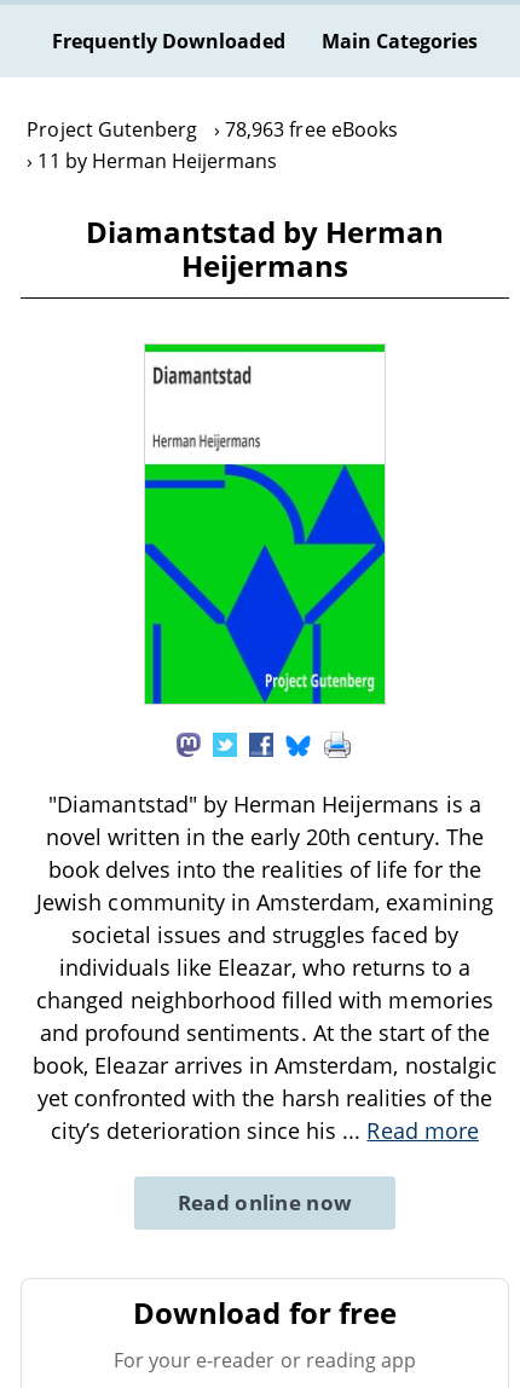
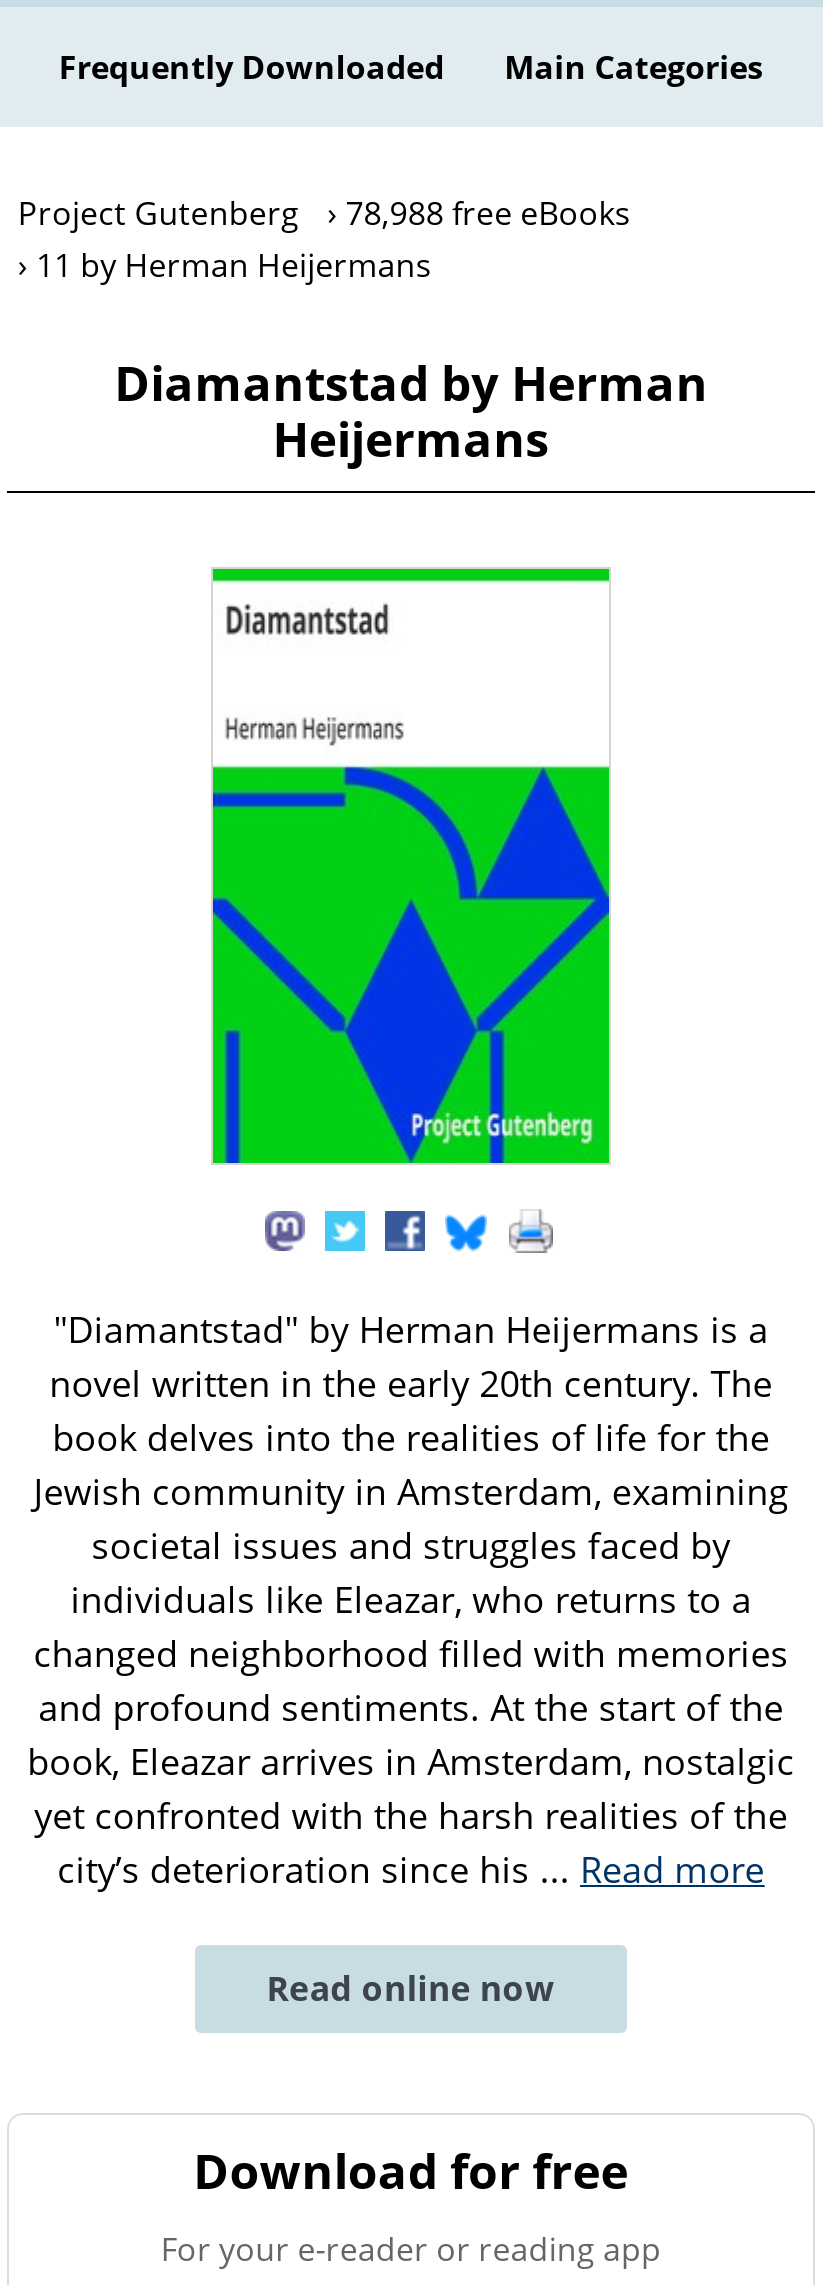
[27,116,398,143] Project Gutenberg 78,963 free eBooks -> [18,191,631,235] Project Gutenberg 78,988 free eBooks

